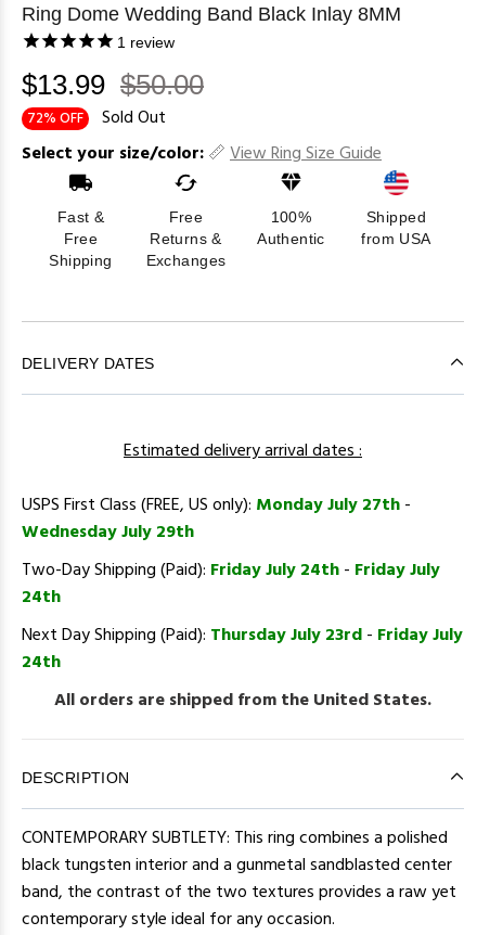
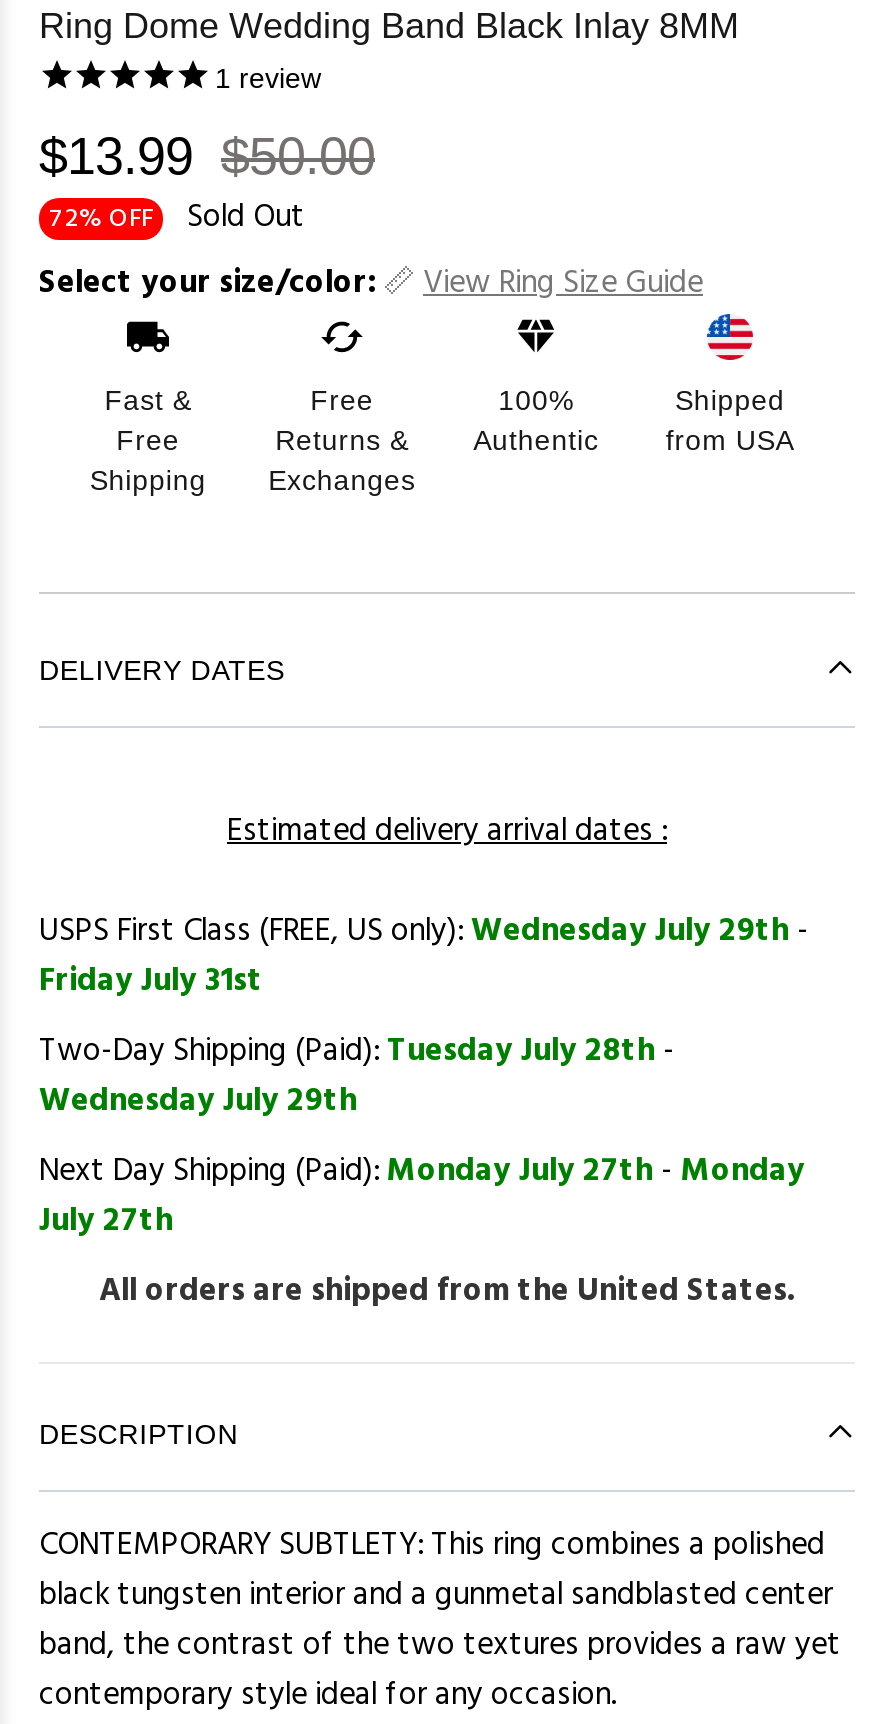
[22,491,411,520] USPS First Class (FREE, US only): Monday July 27th - -> [39,906,809,1078] USPS First Class (FREE, US only): Wednesday July 29th - | Friday July 31st | Two-Day Shipping (Paid): Tuesday July 28th -
moved [22,519,194,547] -> [39,1076,357,1128]: Wednesday July 29th
[22,557,463,677] Two-Day Shipping (Paid): Friday July 24th - Friday July | 24th | Next Day Shipping (Paid): Thursday July 23rd - Friday July | 24th -> [39,1146,805,1248] Next Day Shipping (Paid): Monday July 27th - Monday | July 27th

